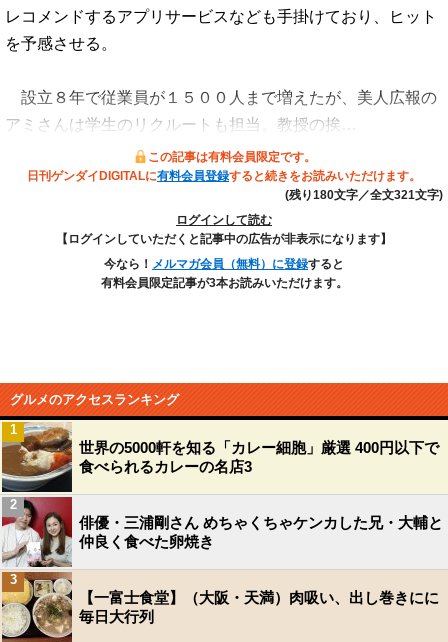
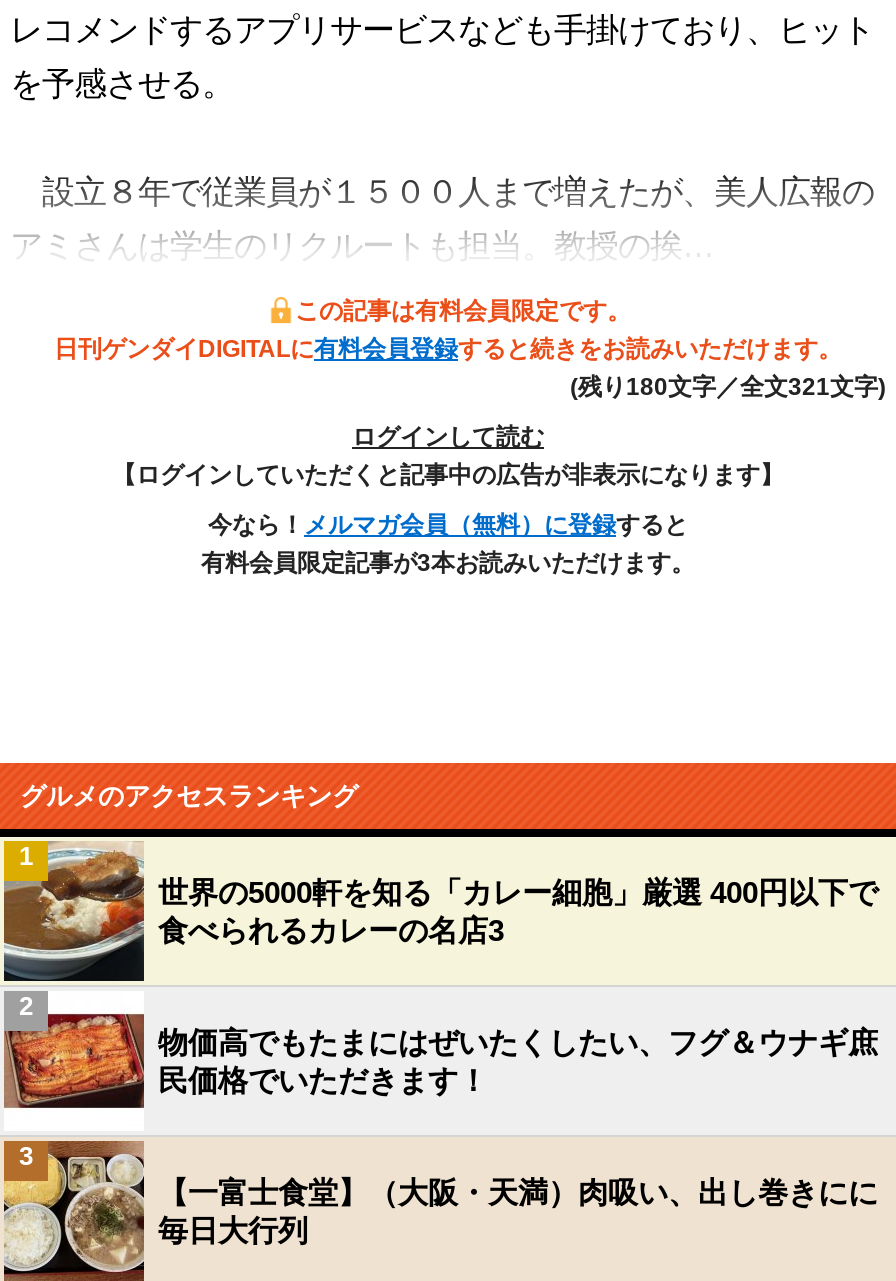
[3,496,443,568] [image] | 俳優・三浦剛さん めちゃくちゃケンカした兄・大輔と | 仲良く食べた卵焼き -> [6,991,878,1131] [image] | 物価高でもたまにはぜいたくしたい、フグ＆ウナギ庶 | 民価格でいただきます！

